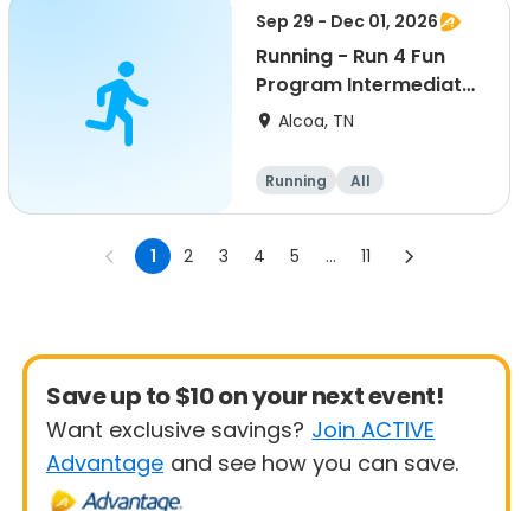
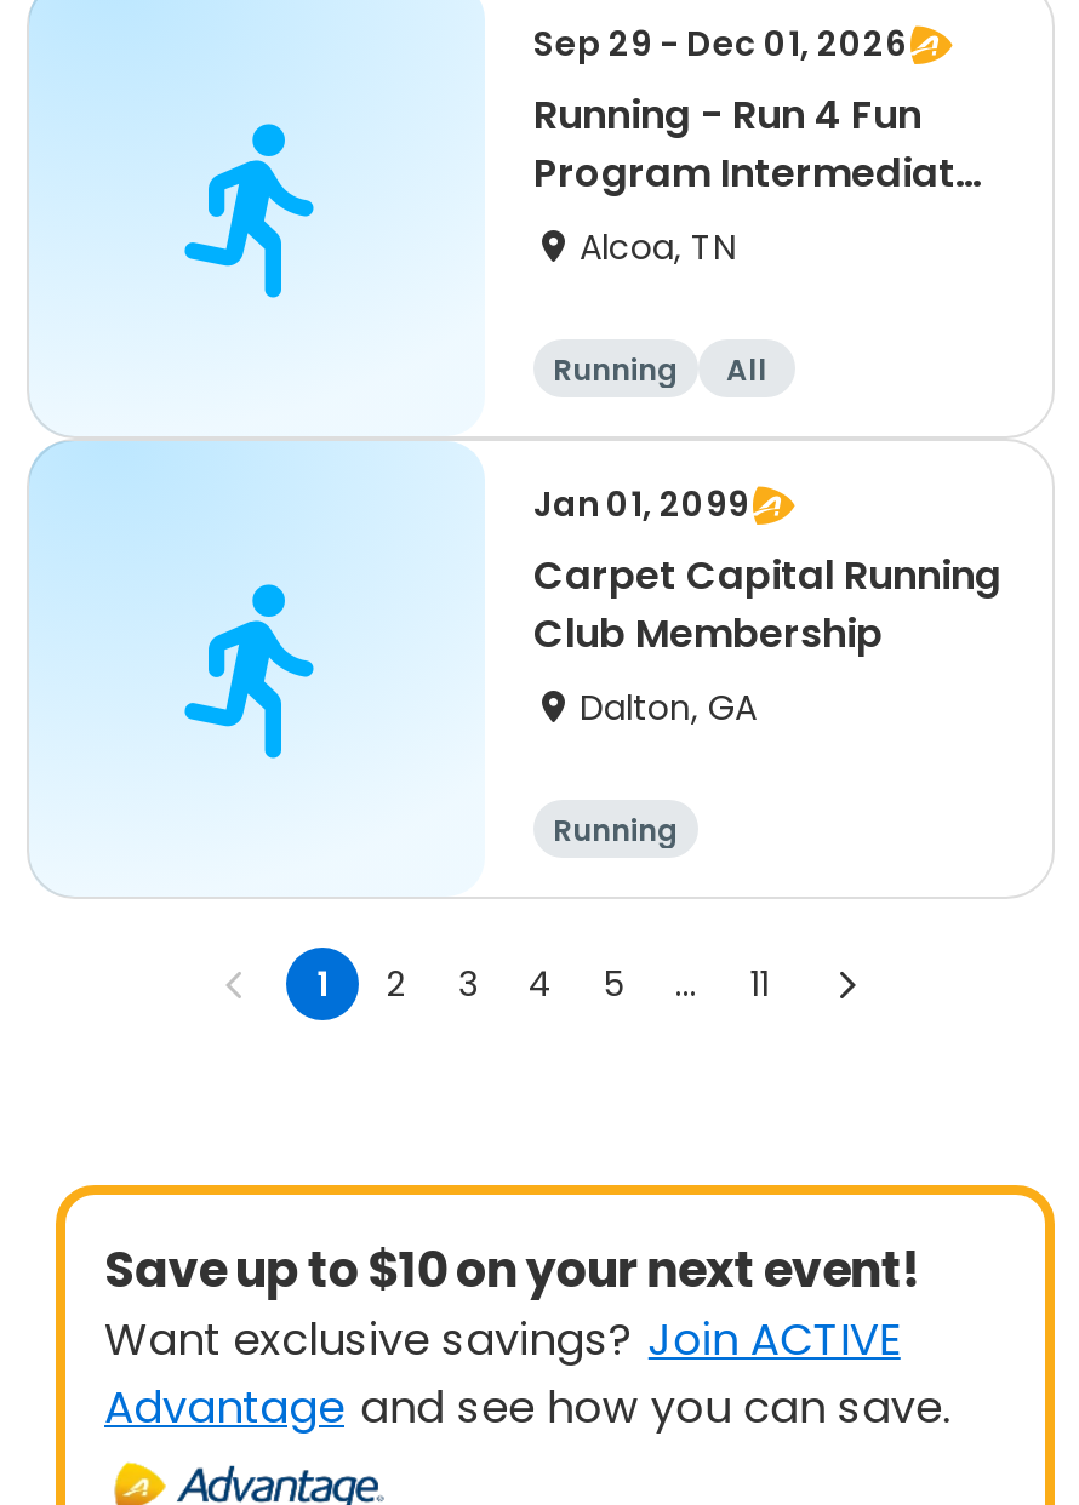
none -> [533,480,1001,851] Jan 01, 2099 | Carpet Capital Running | Club Membership | Dalton, GA | Running

